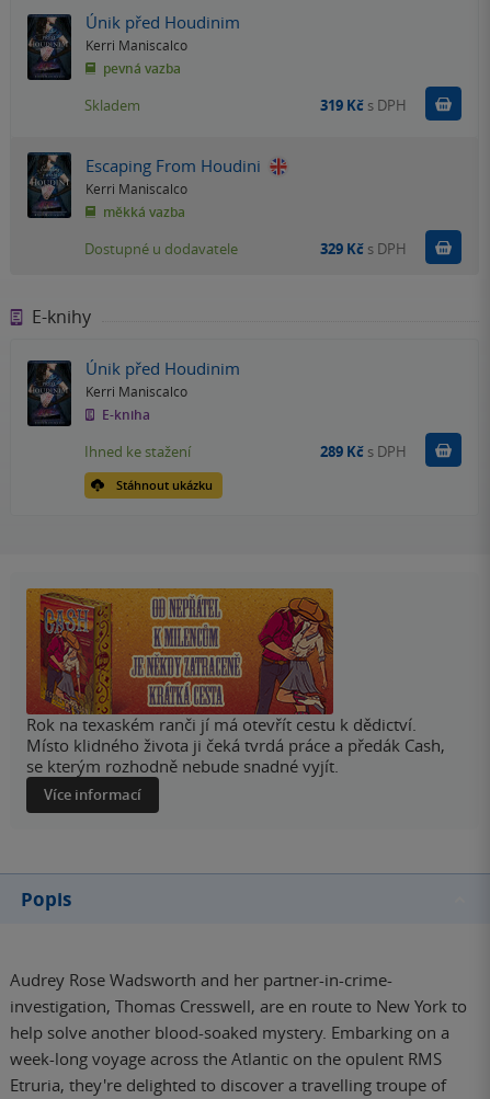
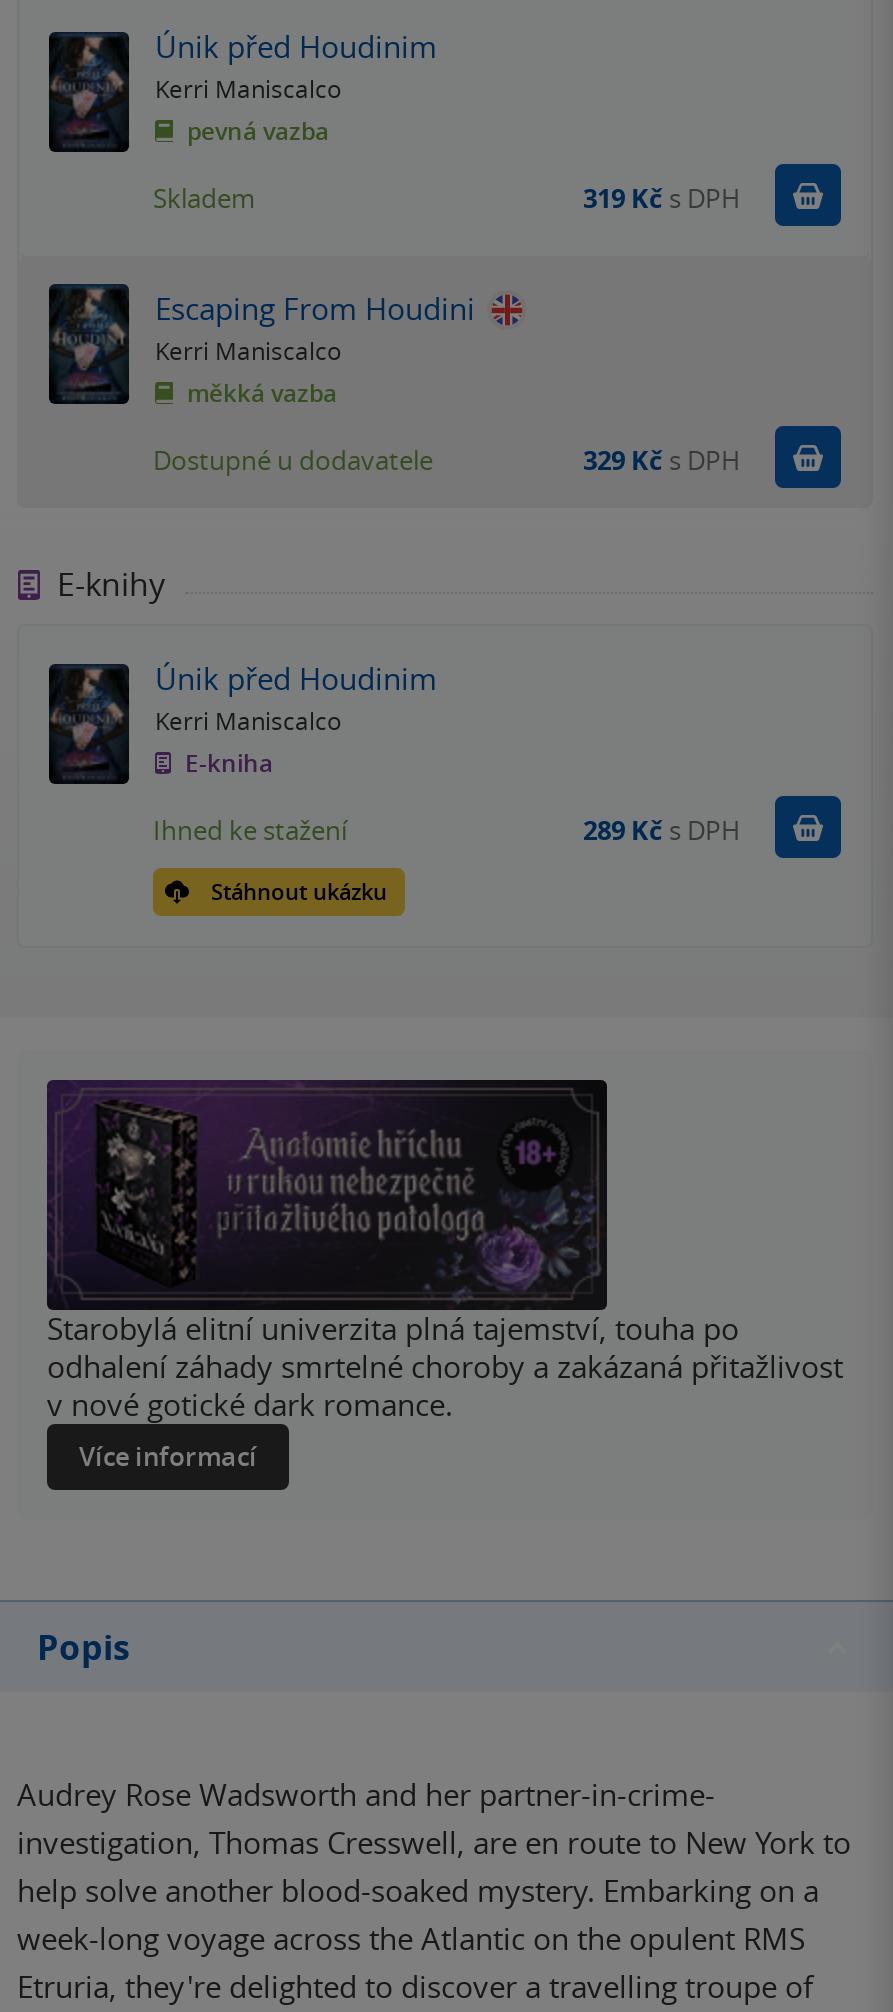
[25,587,445,777] [image] | Rok na texaském ranči jí má otevřít cestu k dědictví. | Místo klidného života ji čeká tvrdá práce a předák Cash, | se kterým rozhodně nebude snadné vyjít. -> [45,1078,843,1425] [image] | Starobylá elitní univerzita plná tajemství, touha po | odhalení záhady smrtelné choroby a zakázaná přitažlivost | v nové gotické dark romance.

